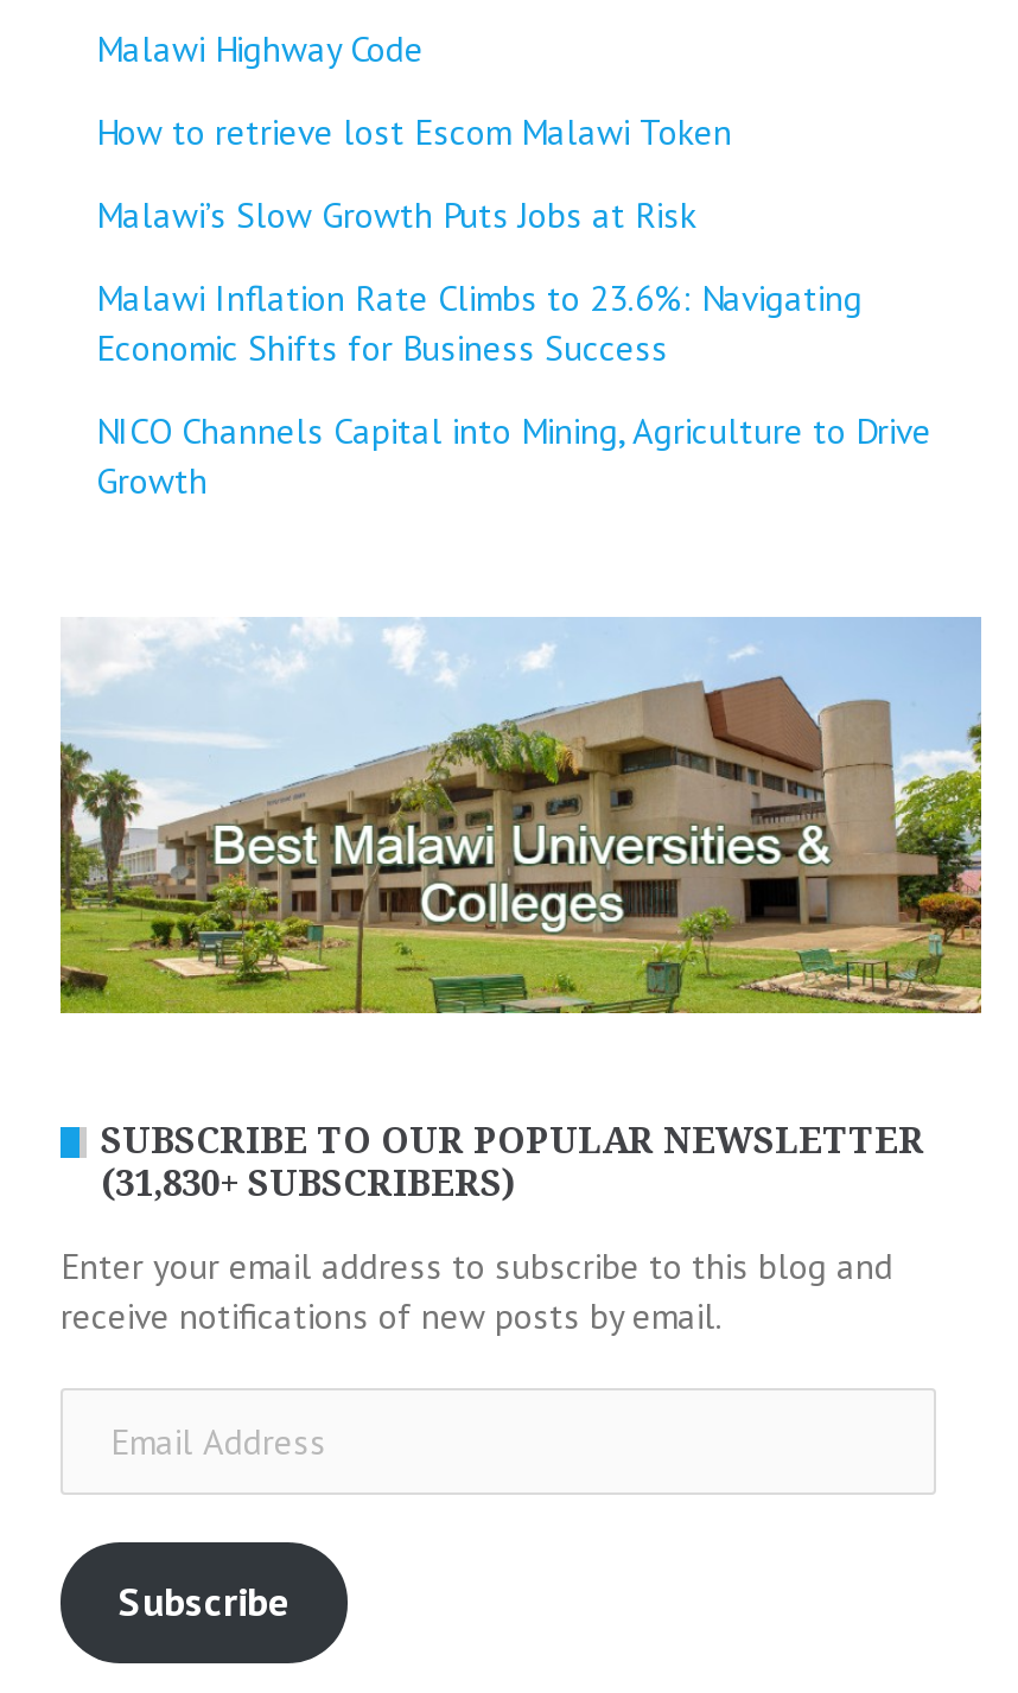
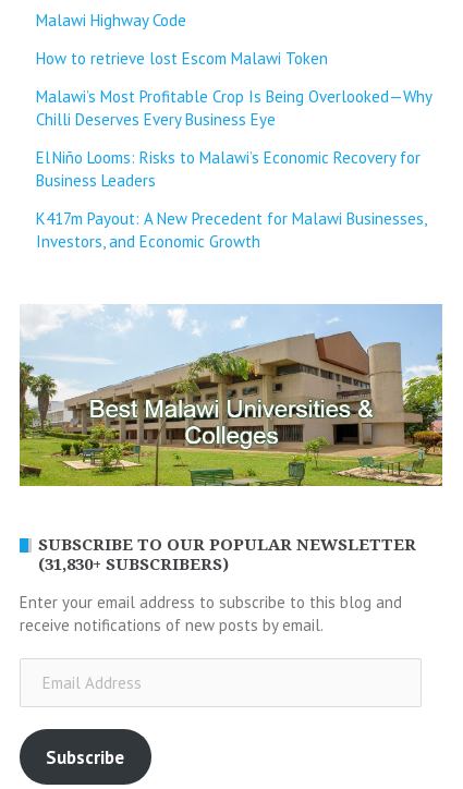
[96,191,696,236] Malawi’s Slow Growth Puts Jobs at Risk -> [36,86,431,130] Malawi’s Most Profitable Crop Is Being Overlooked—Why | Chilli Deserves Every Business Eye
[96,274,863,369] Malawi Inflation Rate Climbs to 23.6%: Navigating | Economic Shifts for Business Success -> [36,147,421,191] El Niño Looms: Risks to Malawi’s Economic Recovery for | Business Leaders
[96,407,931,502] NICO Channels Capital into Mining, Agriculture to Drive | Growth -> [36,208,426,252] K417m Payout: A New Precedent for Malawi Businesses, | Investors, and Economic Growth

